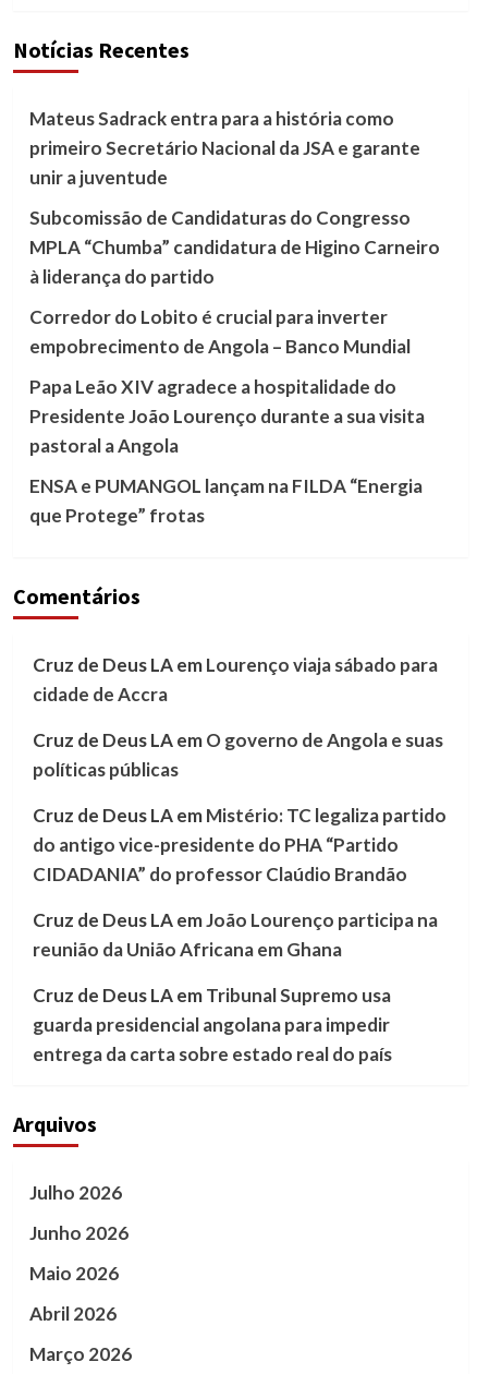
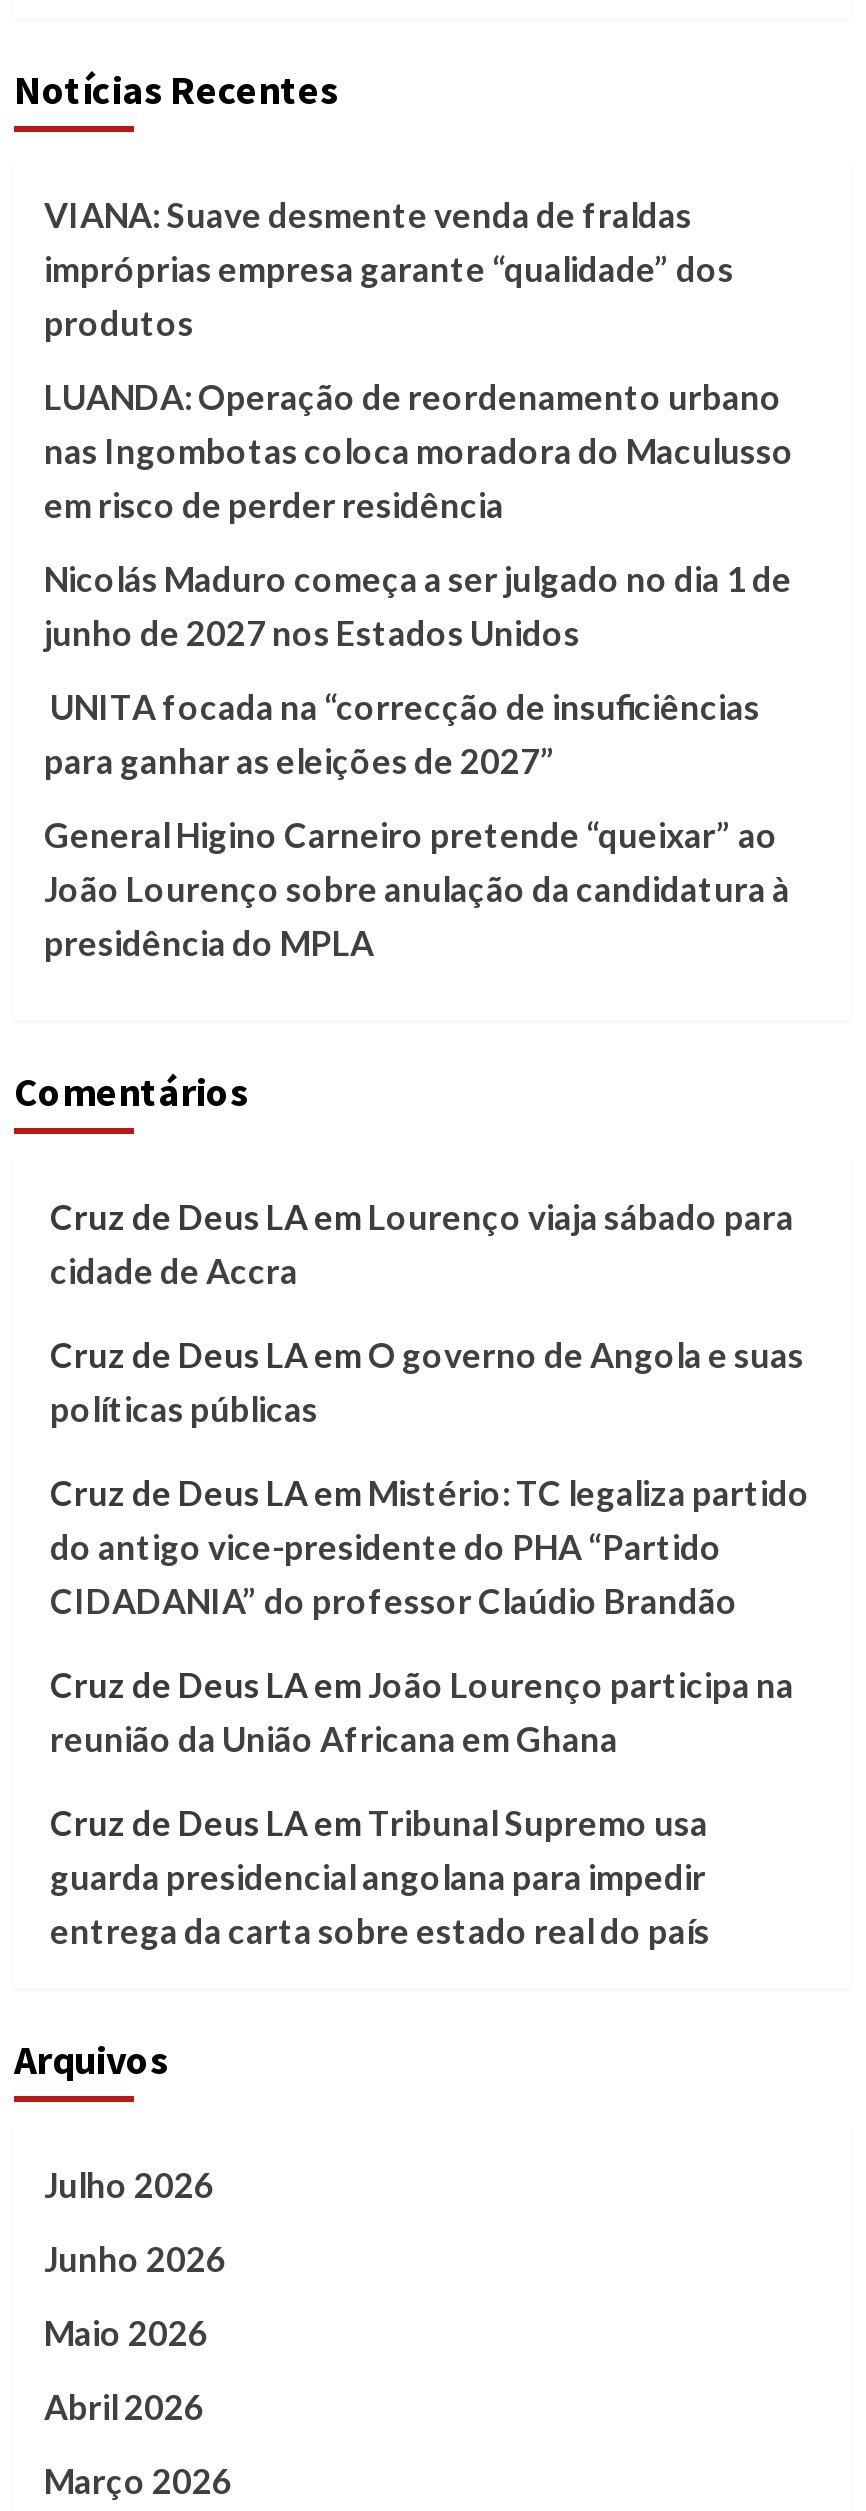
[29,107,420,188] Mateus Sadrack entra para a história como | primeiro Secretário Nacional da JSA e garante | unir a juventude -> [44,194,734,344] VIANA: Suave desmente venda de fraldas | impróprias empresa garante “qualidade” dos | produtos
[29,206,440,288] Subcomissão de Candidaturas do Congresso | MPLA “Chumba” candidatura de Higino Carneiro | à liderança do partido -> [44,376,794,526] LUANDA: Operação de reordenamento urbano | nas Ingombotas coloca moradora do Maculusso | em risco de perder residência
[29,305,411,357] Corredor do Lobito é crucial para inverter | empobrecimento de Angola – Banco Mundial -> [44,558,792,654] Nicolás Maduro começa a ser julgado no dia 1 de | junho de 2027 nos Estados Unidos
[29,375,425,457] Papa Leão XIV agradece a hospitalidade do | Presidente João Lourenço durante a sua visita | pastoral a Angola -> [44,686,760,782] UNITA focada na “correcção de insuficiências | para ganhar as eleições de 2027”
[29,474,423,526] ENSA e PUMANGOL lançam na FILDA “Energia | que Protege” frotas -> [44,814,790,964] General Higino Carneiro pretende “queixar” ao | João Lourenço sobre anulação da candidatura à | presidência do MPLA

